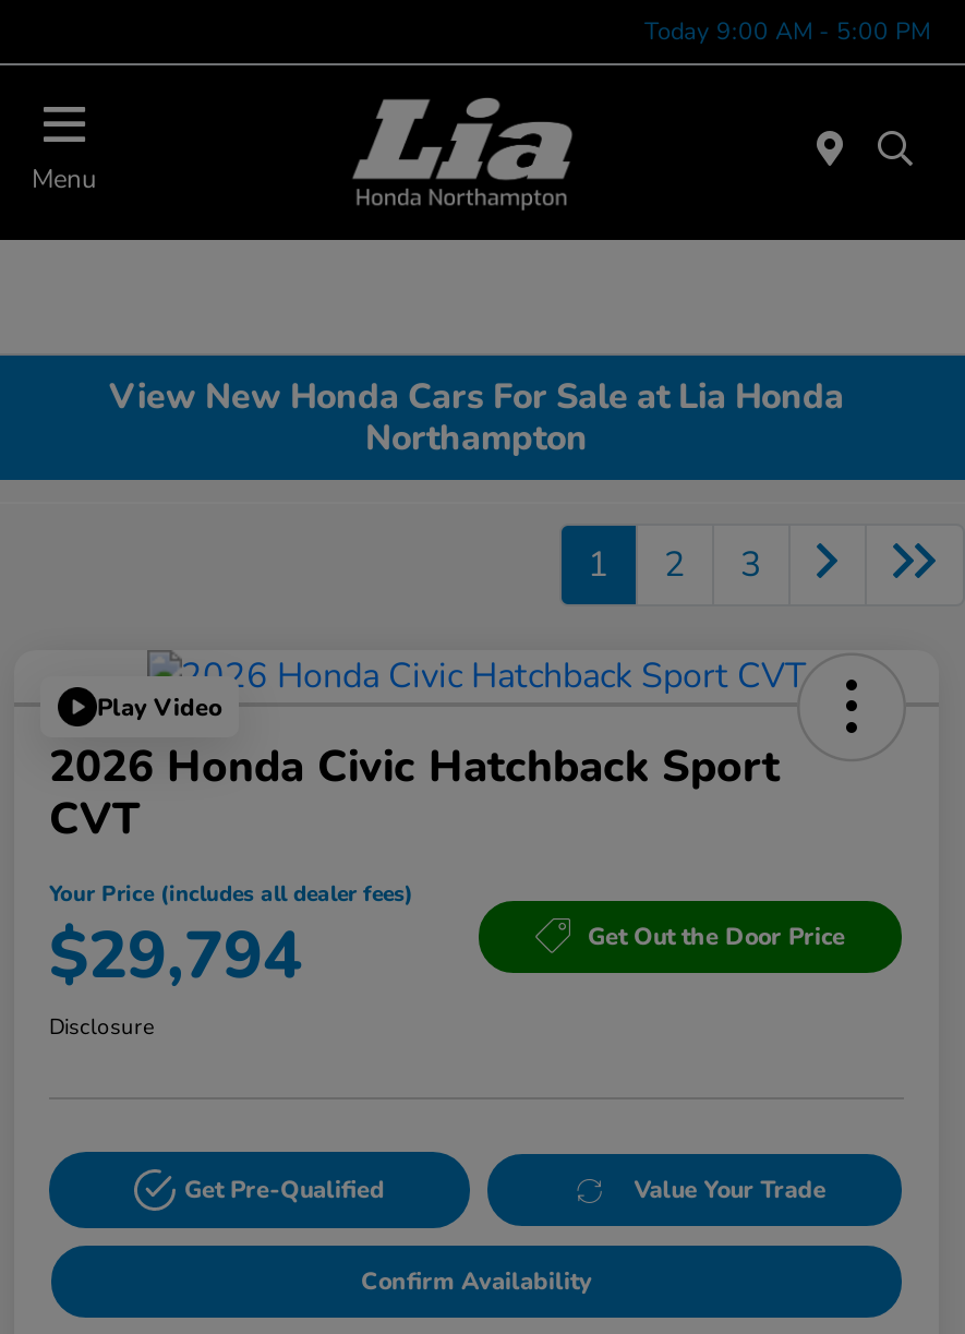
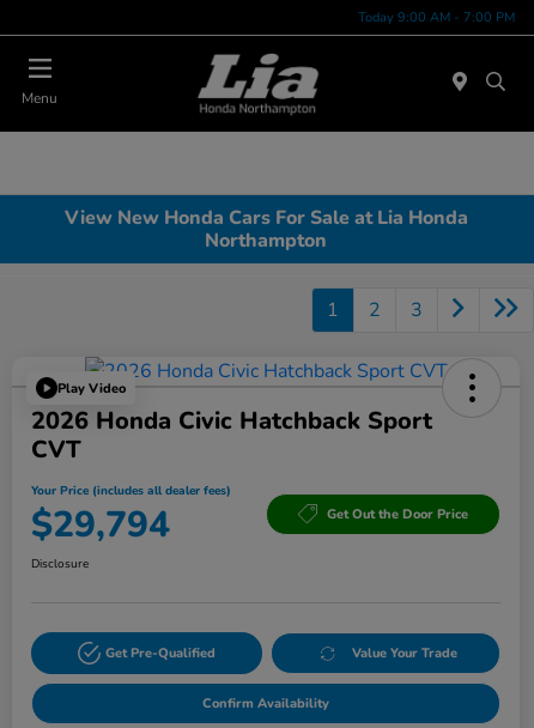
[644,14,930,47] Today 9:00 AM - 5:00 PM -> [358,8,515,26] Today 9:00 AM - 7:00 PM

